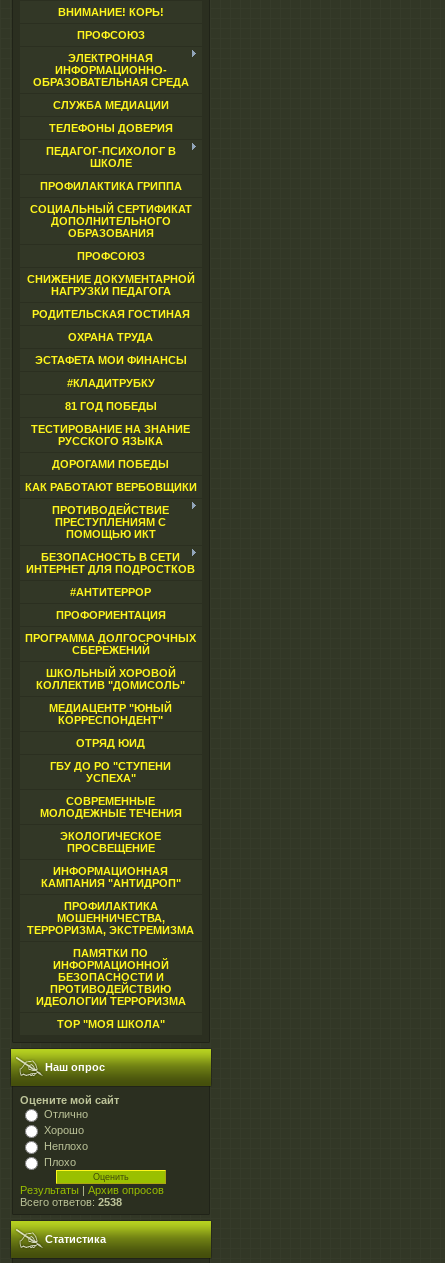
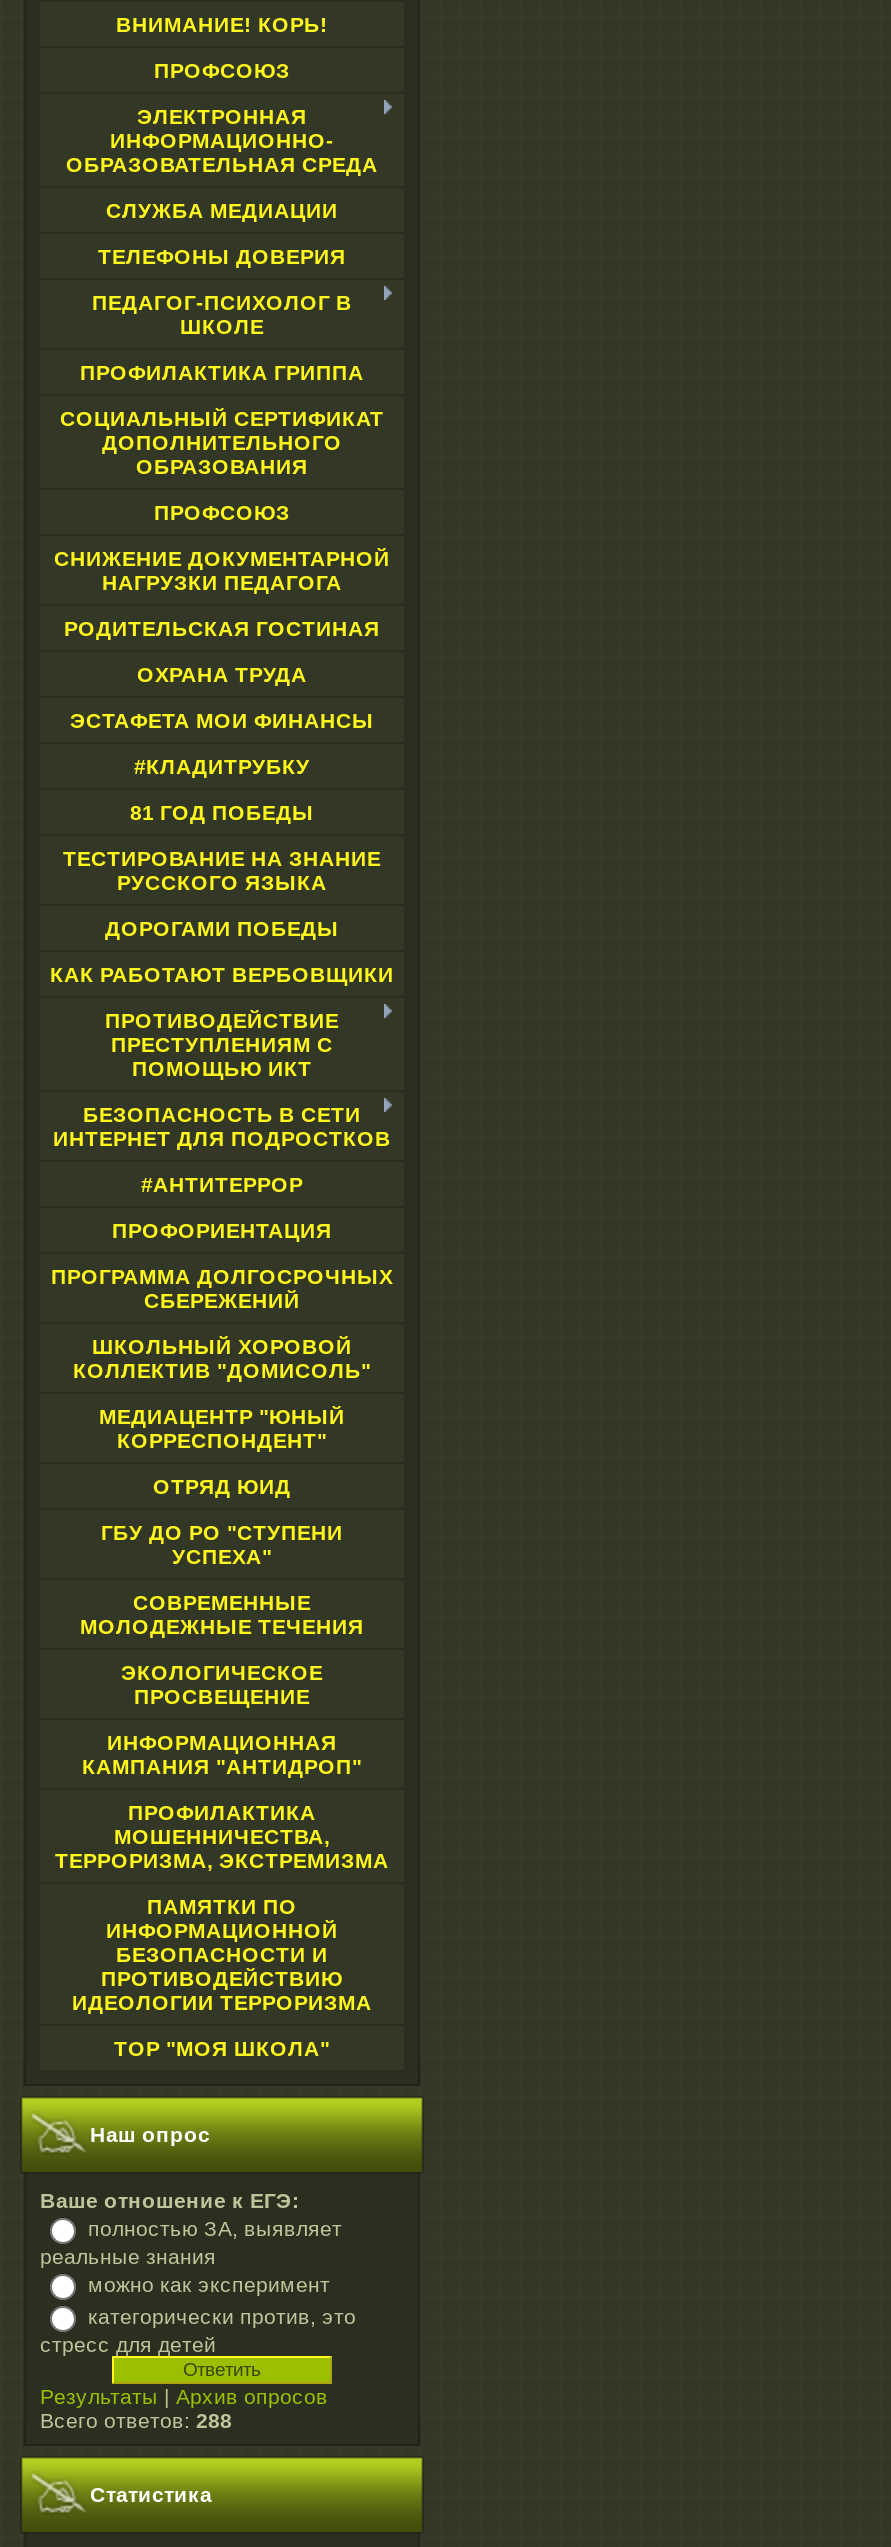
[20,1094,119,1168] Оцените мой сайт | Отлично | Хорошо | Неплохо | Плохо -> [40,2188,356,2356] Ваше отношение к ЕГЭ: | полностью ЗА, выявляет | реальные знания | можно как эксперимент | категорически против, это | стресс для детей
[20,1196,122,1208] Всего ответов:2538 -> [40,2408,232,2432] Всего ответов:288

